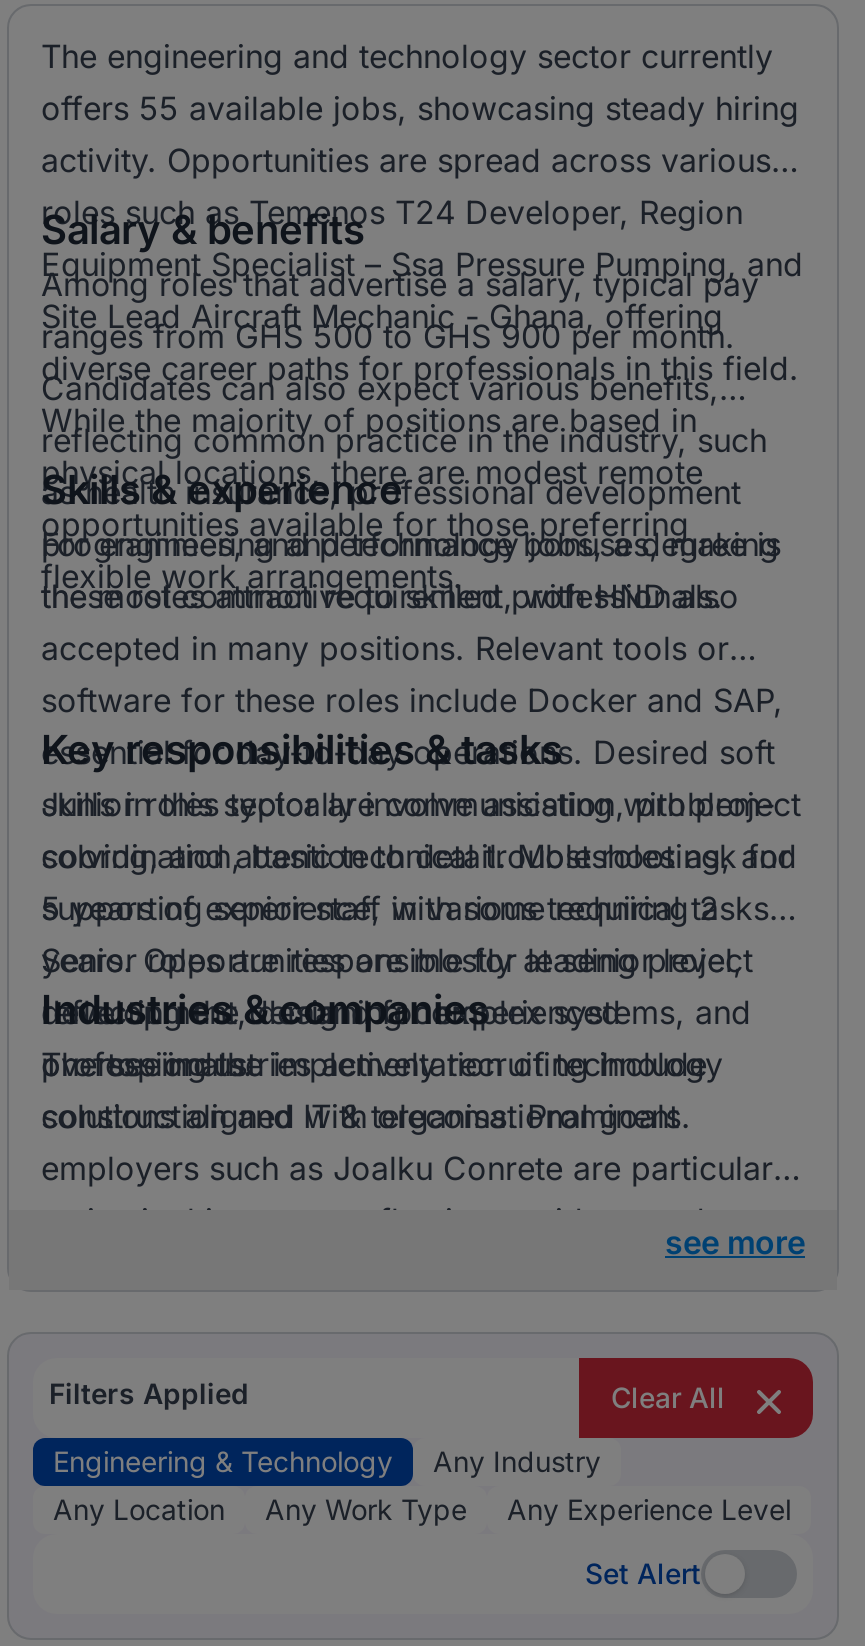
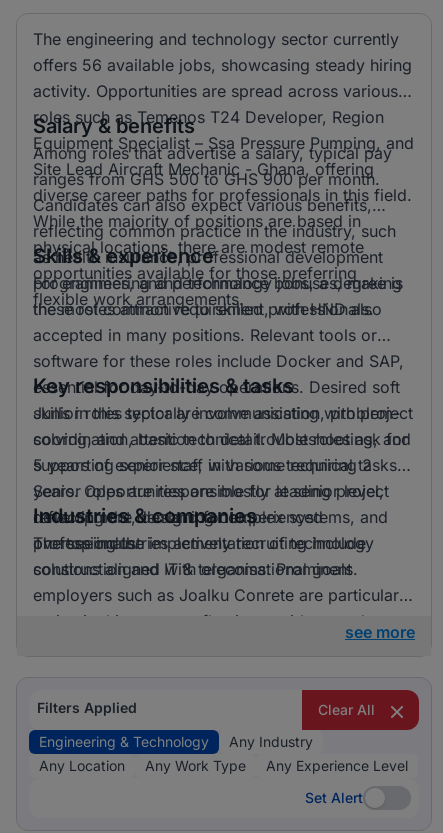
[41,88,799,128] offers 55 available jobs, showcasing steady hiring -> [33,55,412,75] offers 56 available jobs, showcasing steady hiring

